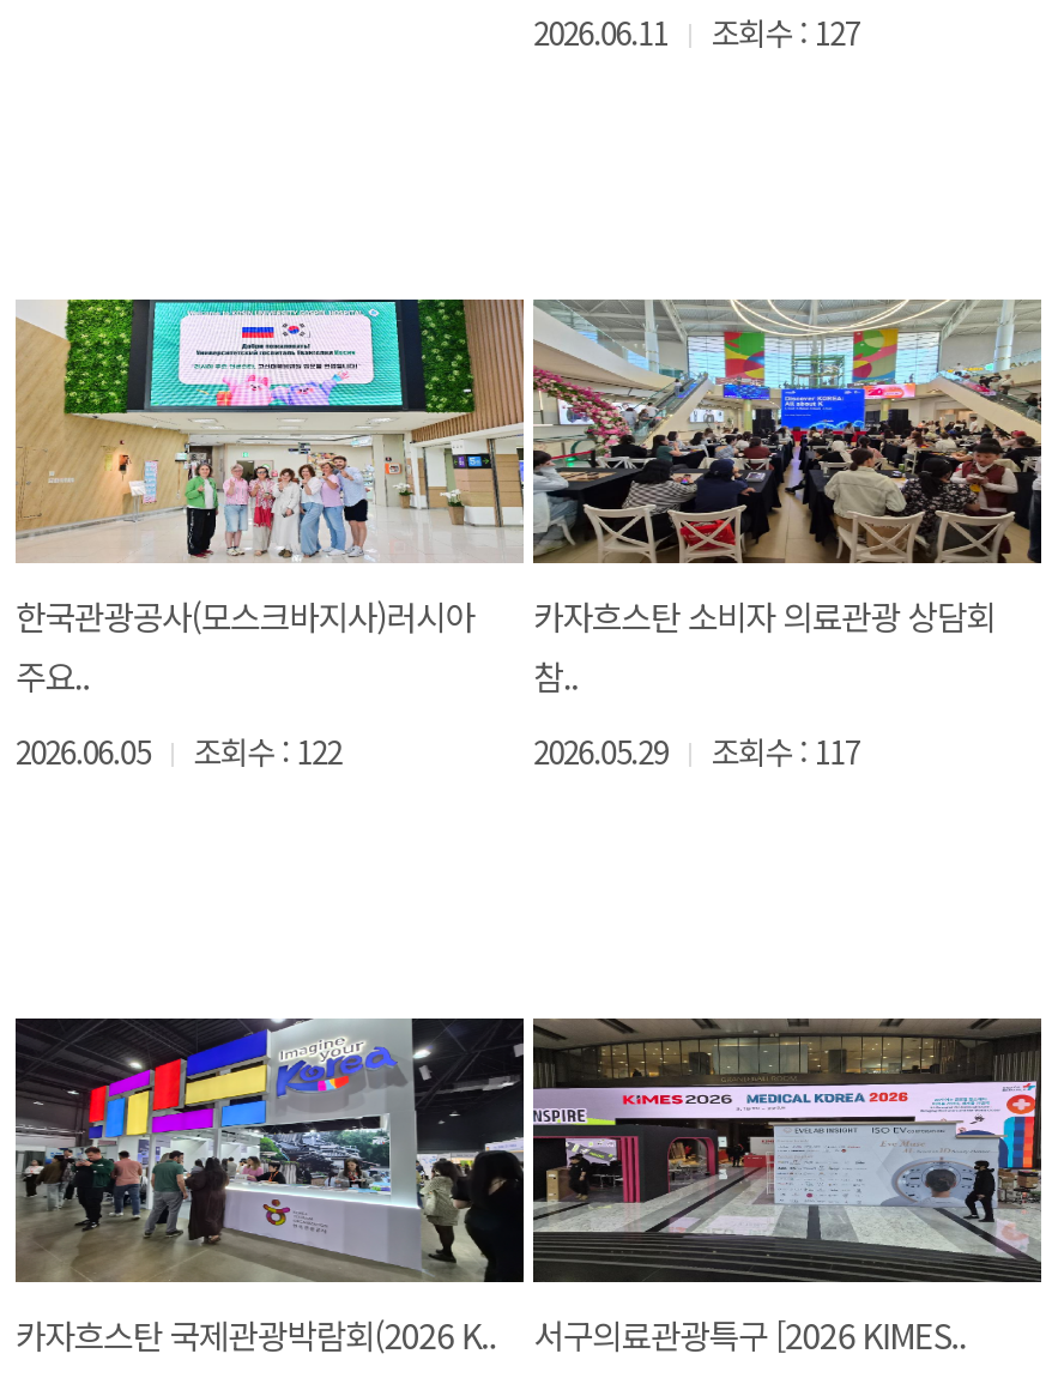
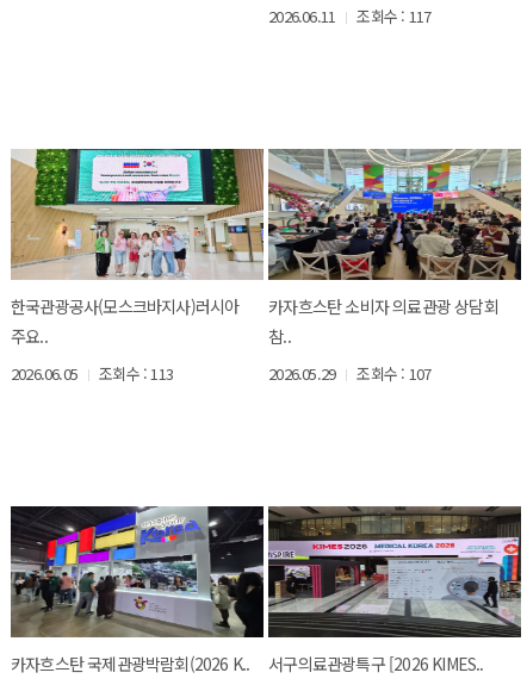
[533,10,860,55] 2026.06.11 조회수 : 127 -> [268,5,431,27] 2026.06.11 조회수 : 117
[16,729,341,774] 2026.06.05 조회수 : 122 -> [11,362,173,385] 2026.06.05 조회수 : 113
[533,729,860,774] 2026.05.29 조회수 : 117 -> [268,362,431,385] 2026.05.29 조회수 : 107

